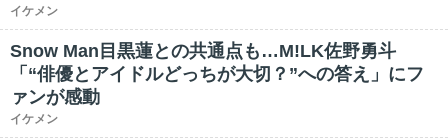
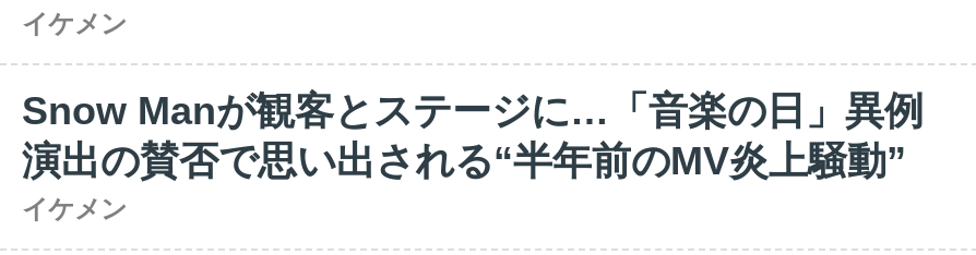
[10,41,424,107] Snow Man目黒蓮との共通点も…M!LK佐野勇斗 | 「“俳優とアイドルどっちが大切？”への答え」にフ | ァンが感動 -> [22,89,924,183] Snow Manが観客とステージに…「音楽の日」異例 | 演出の賛否で思い出される“半年前のMV炎上騒動”

